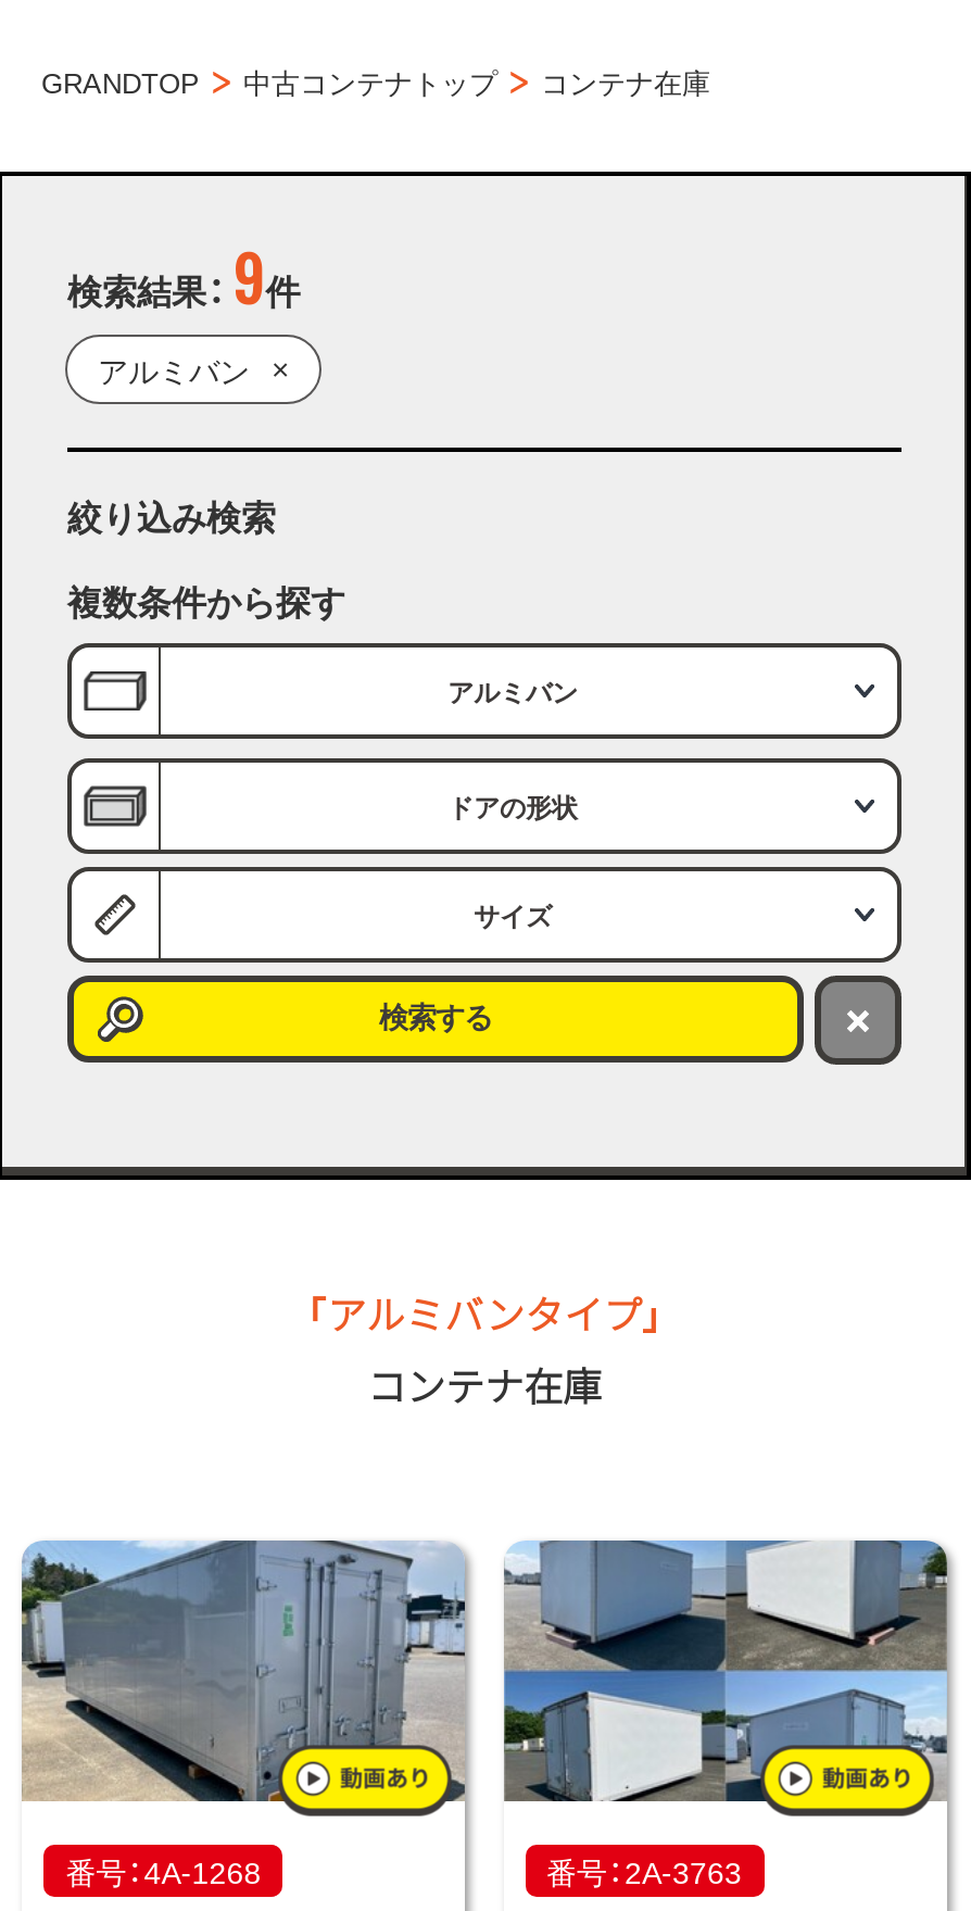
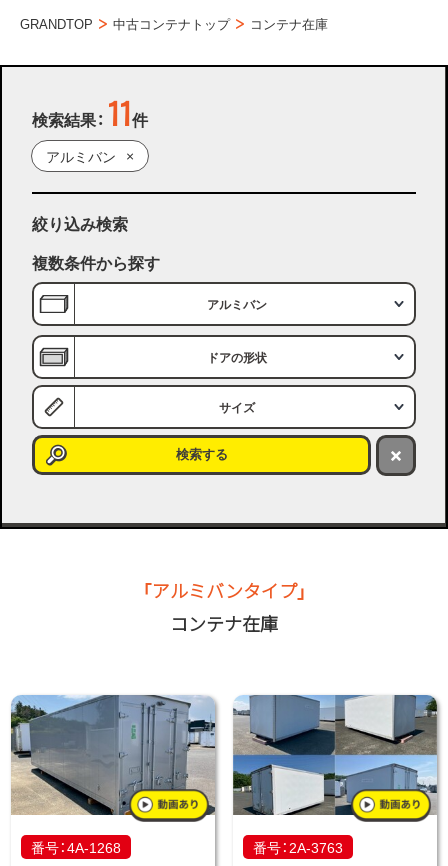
[67,232,300,322] 検索結果： 9件 -> [32,93,148,134] 検索結果： 11件

